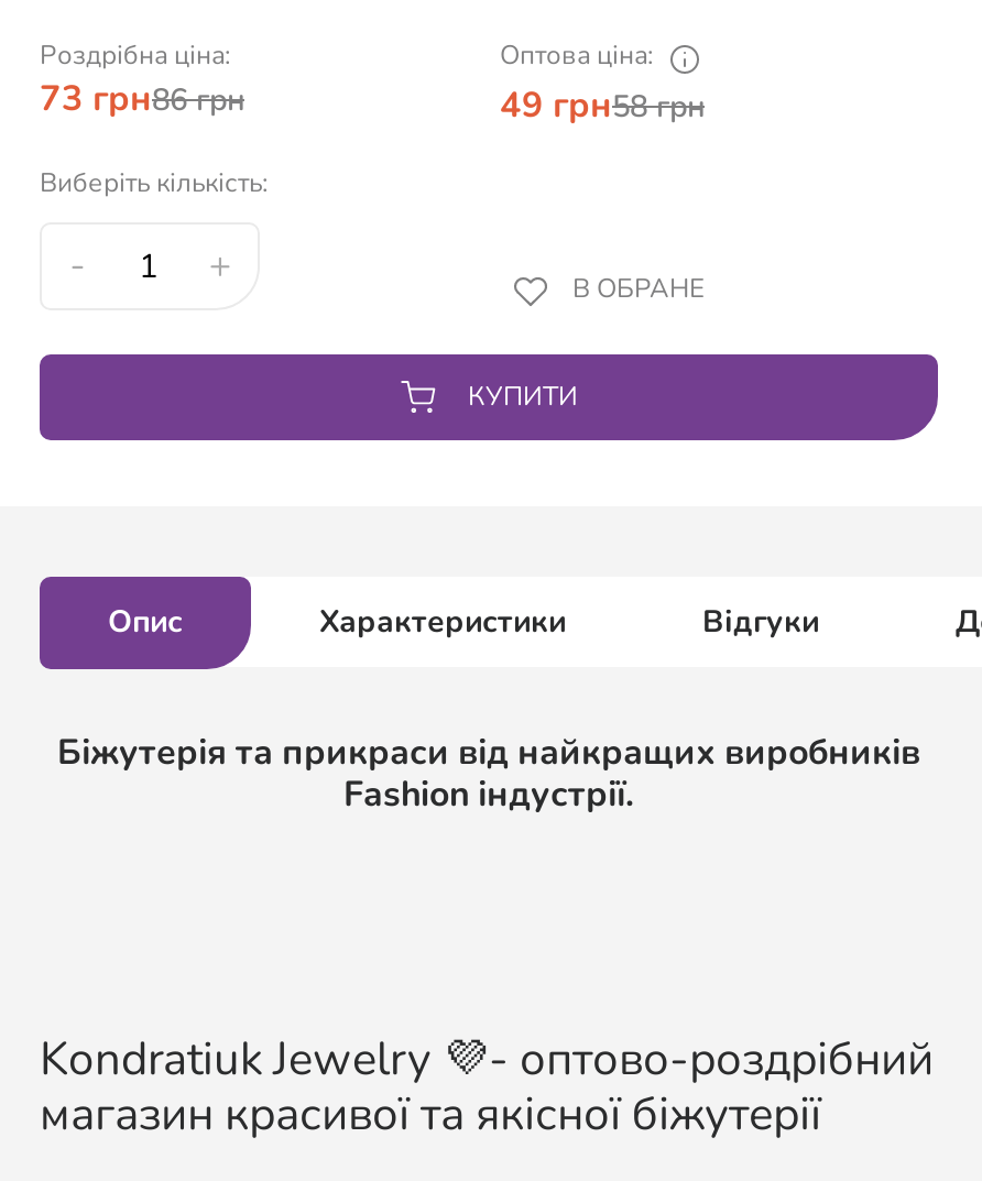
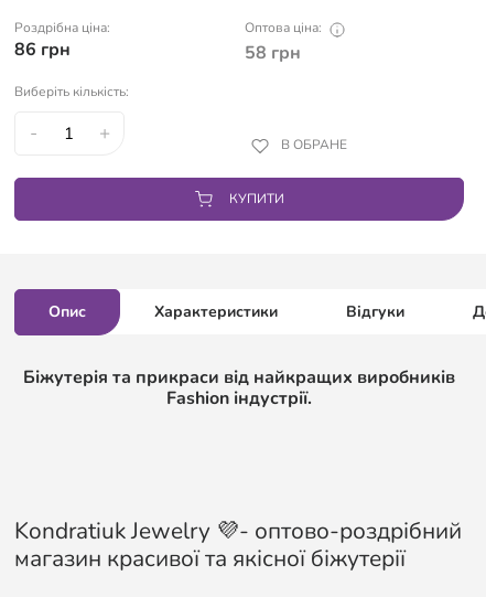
[40,74,244,123] 73 грн86грн -> [14,37,71,62] 86 грн
[500,81,705,129] 49 грн58грн -> [245,41,301,65] 58 грн

